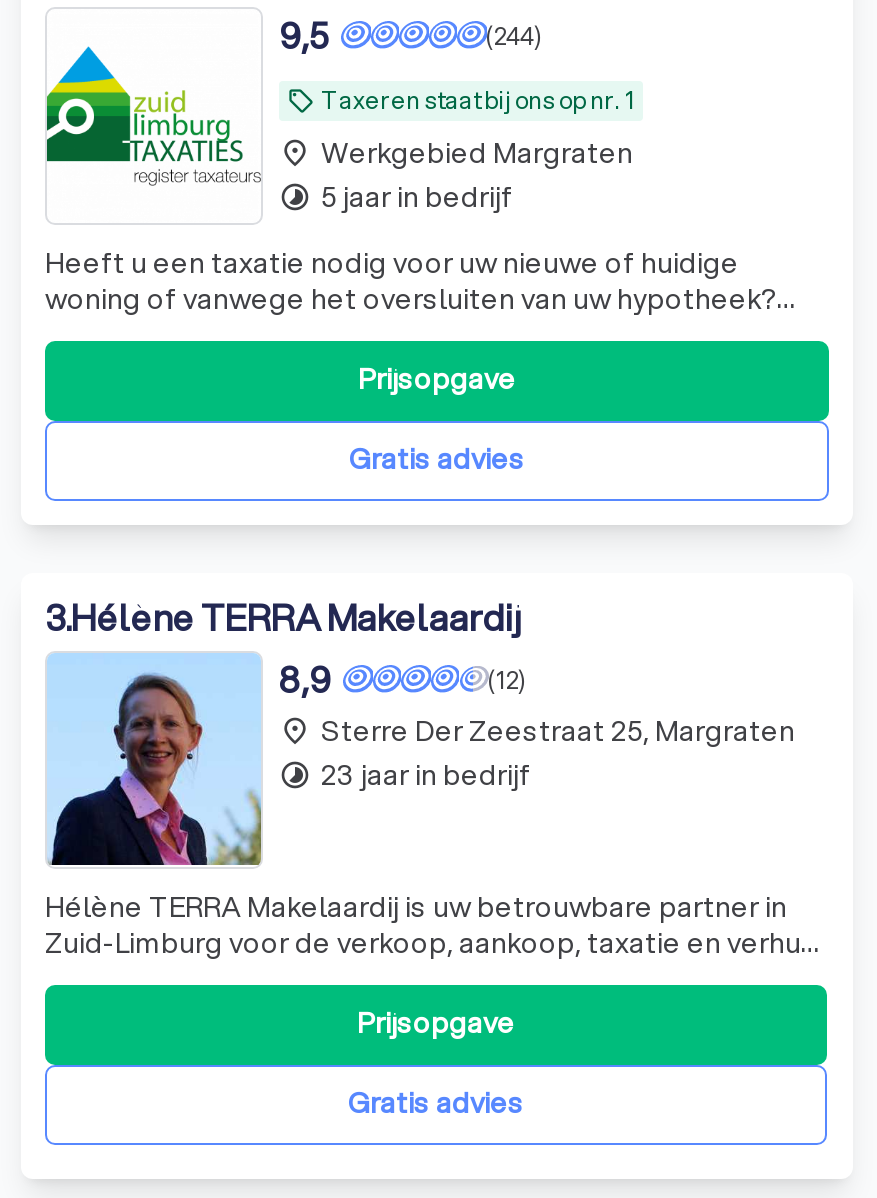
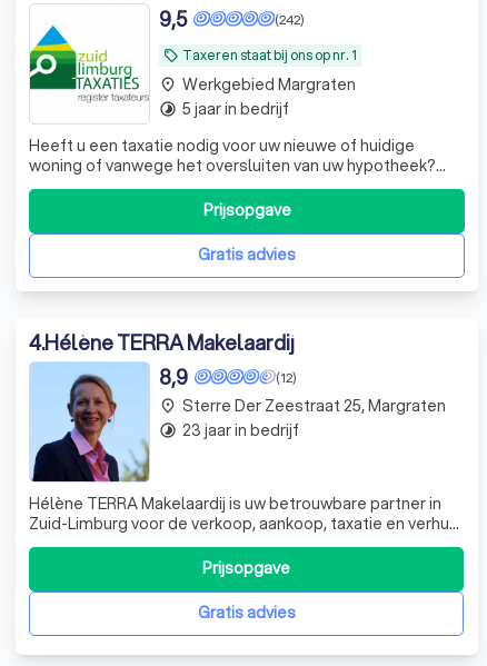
[486,18,542,52] (244) -> [274,10,304,29] (242)
[45,590,521,642] 3.Hélène TERRA Makelaardij -> [29,328,295,357] 4.Hélène TERRA Makelaardij

